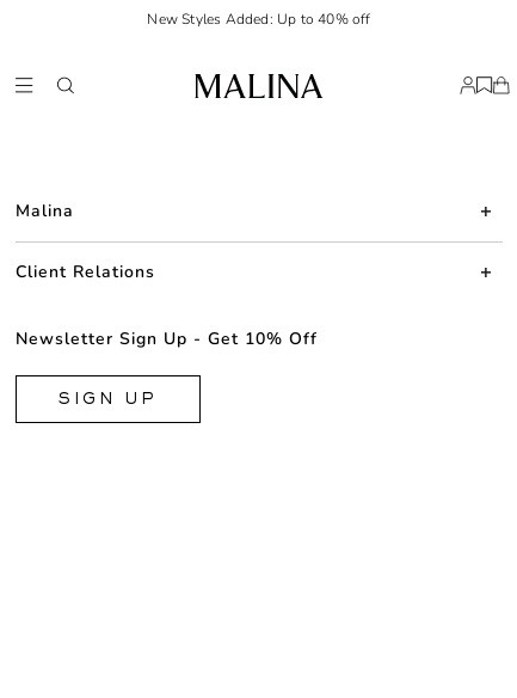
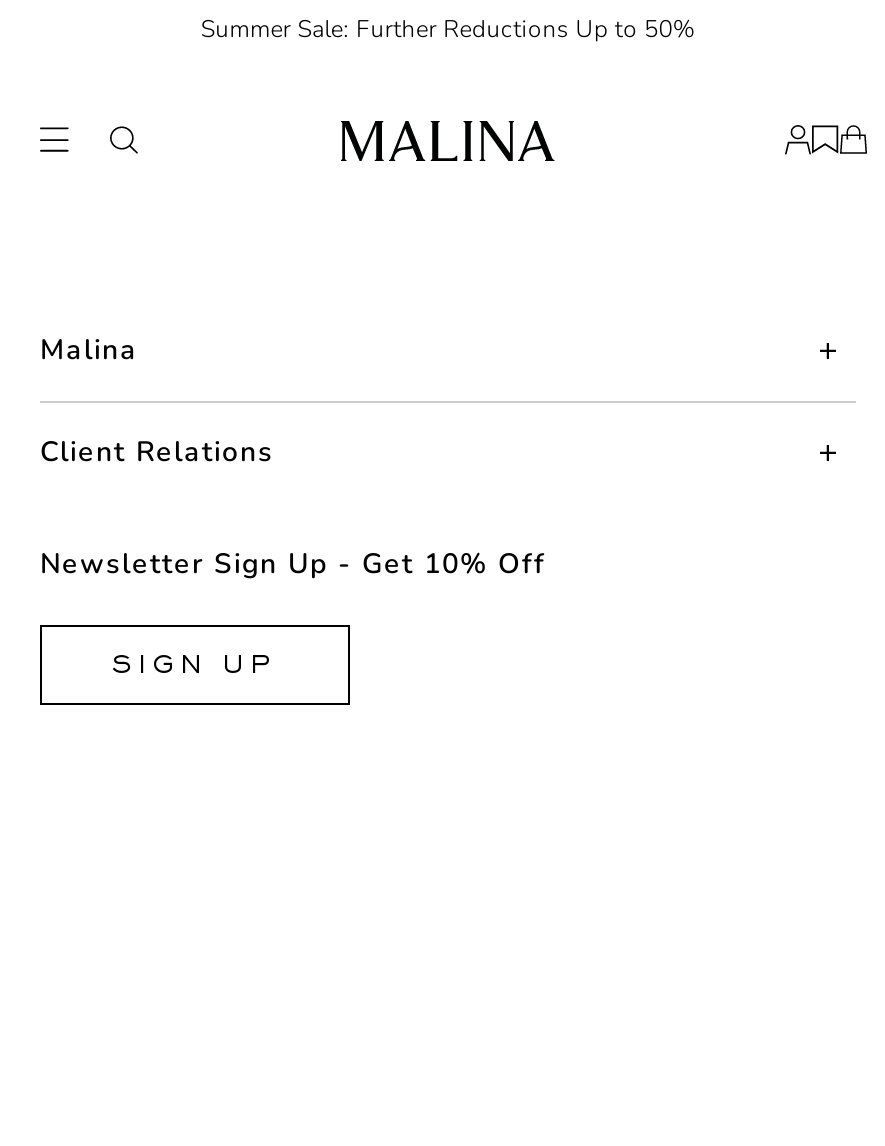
[147,10,371,29] New Styles Added: Up to 40% off -> [201,13,695,45] Summer Sale: Further Reductions Up to 50%

